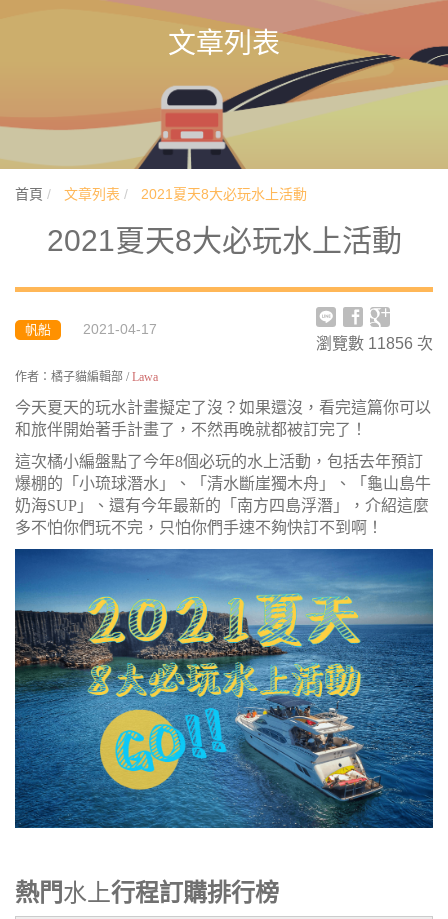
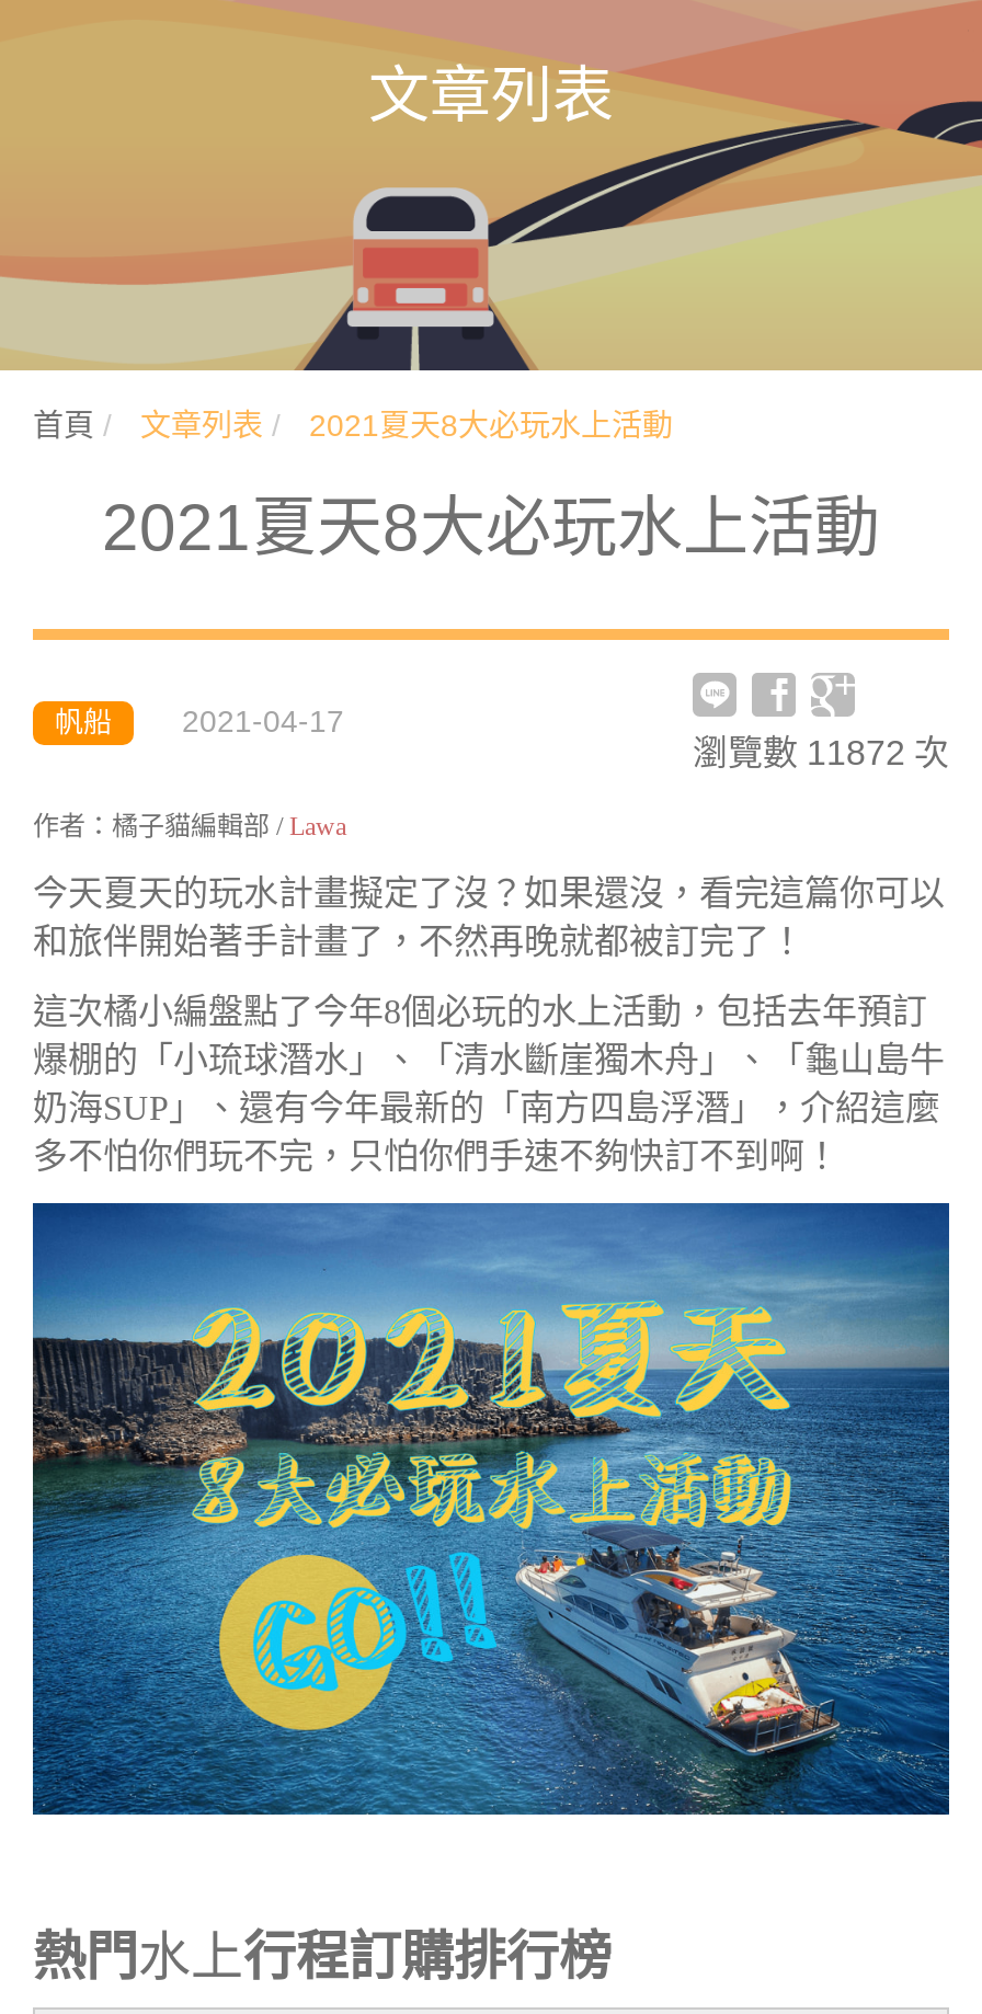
[316,335,433,352] 瀏覽數11856次 -> [693,734,949,771] 瀏覽數11872次

